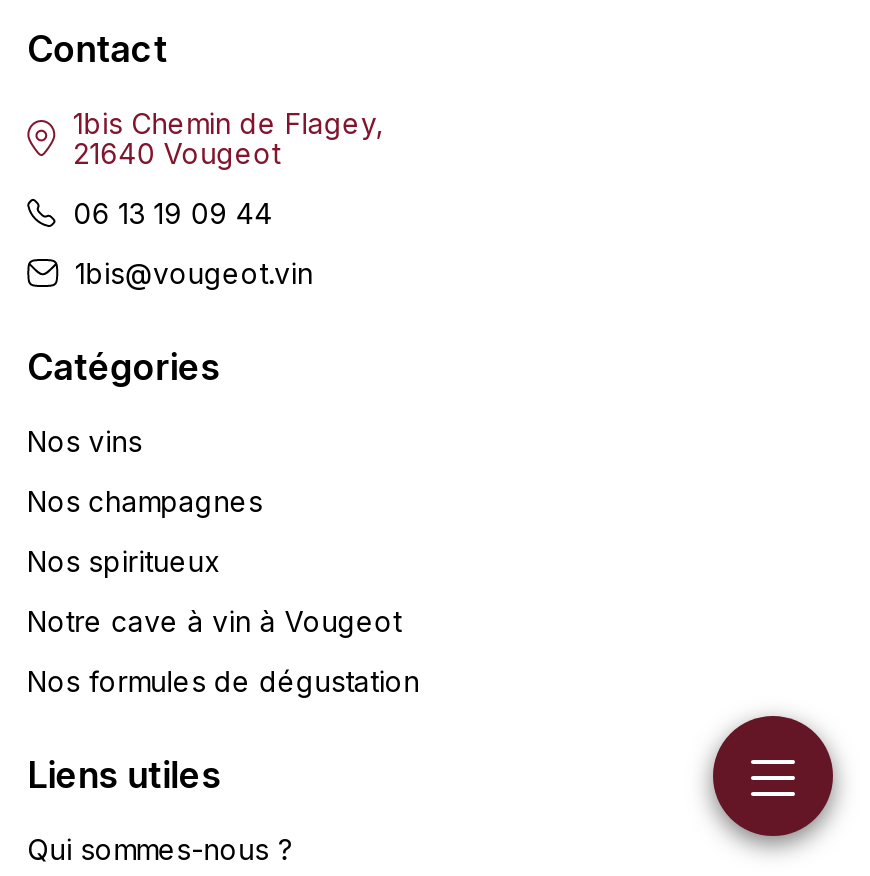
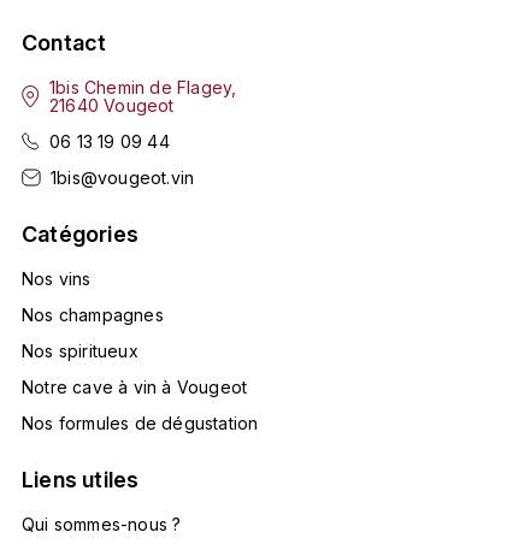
[703,712,843,854] [image] -> none

